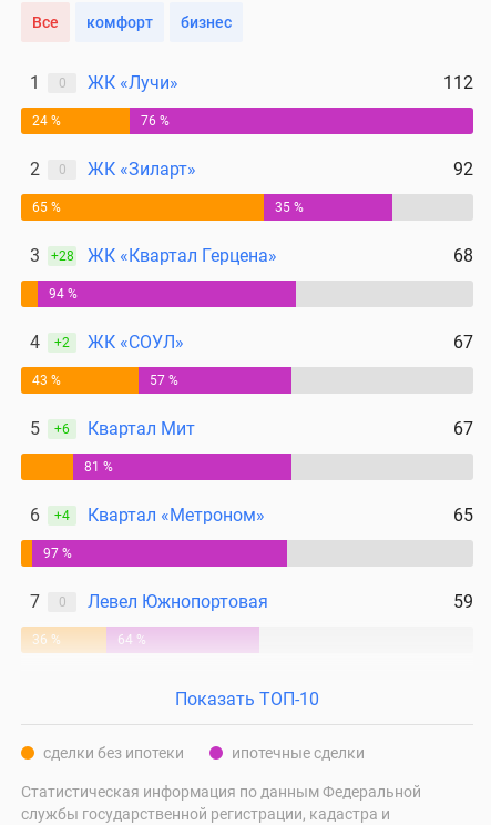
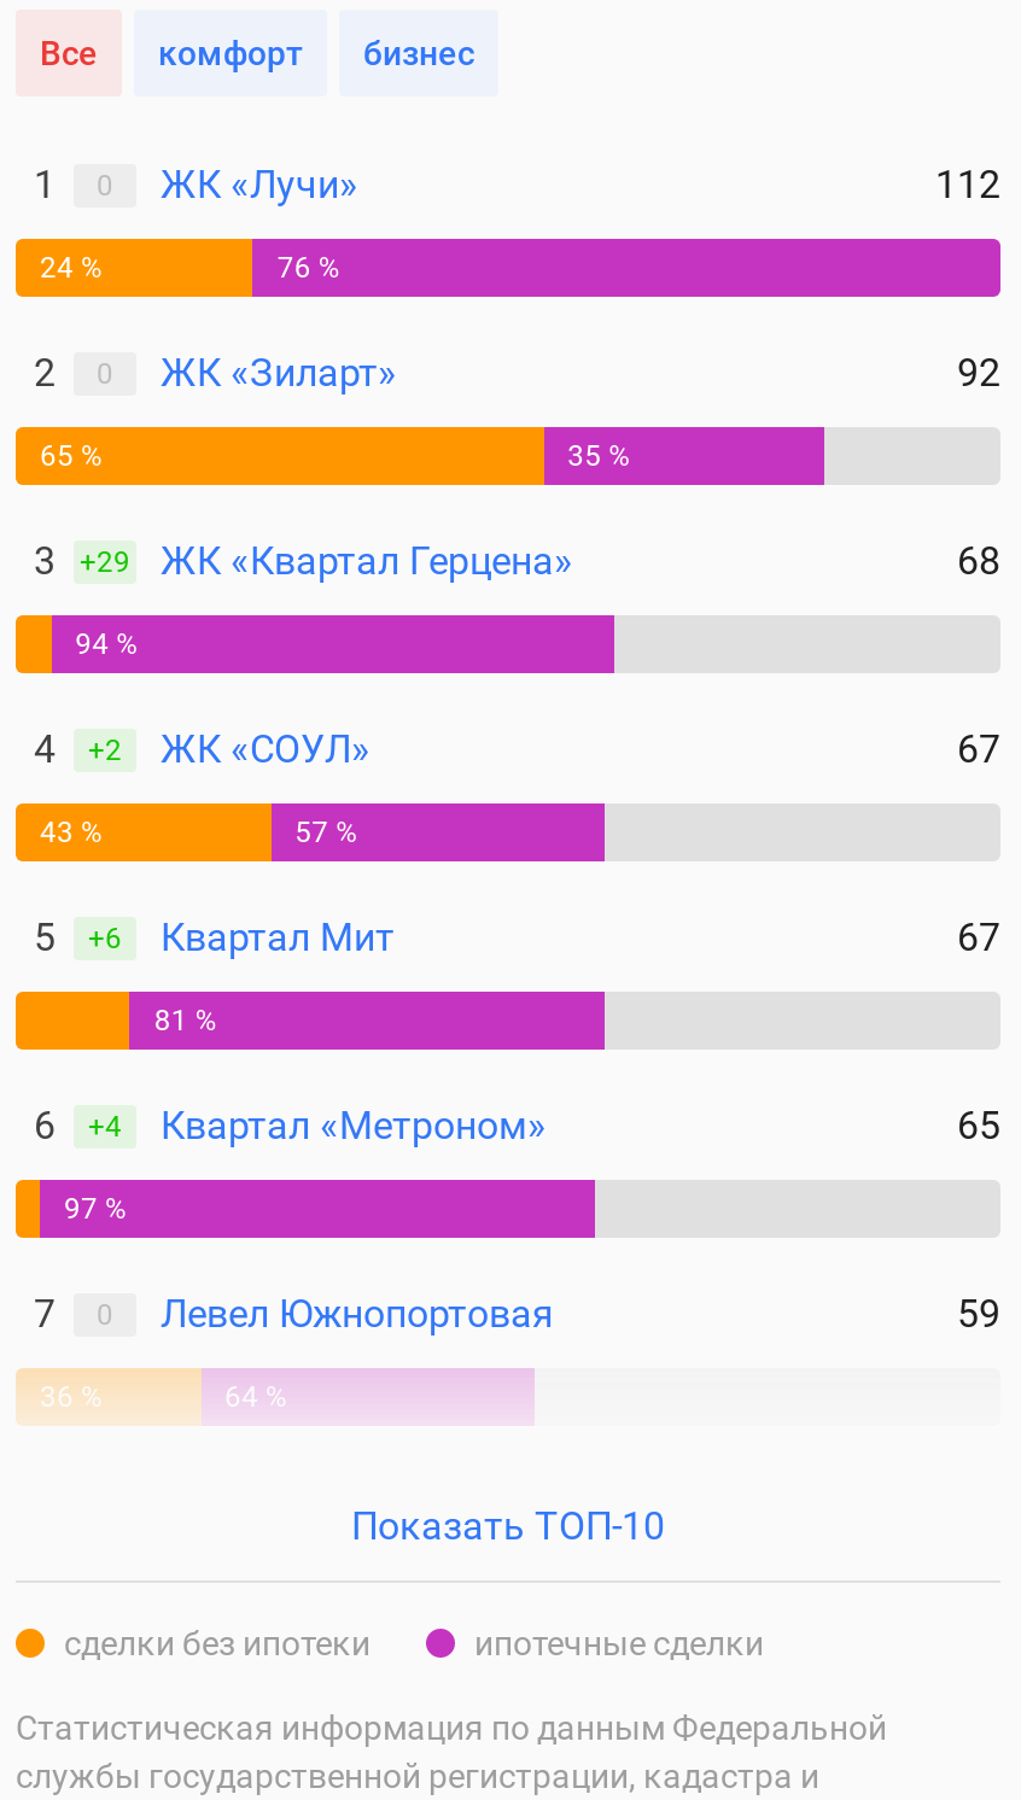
[29,245,277,266] 3 +28 ЖК «Квартал Герцена» -> [34,538,573,584] 3 +29 ЖК «Квартал Герцена»

